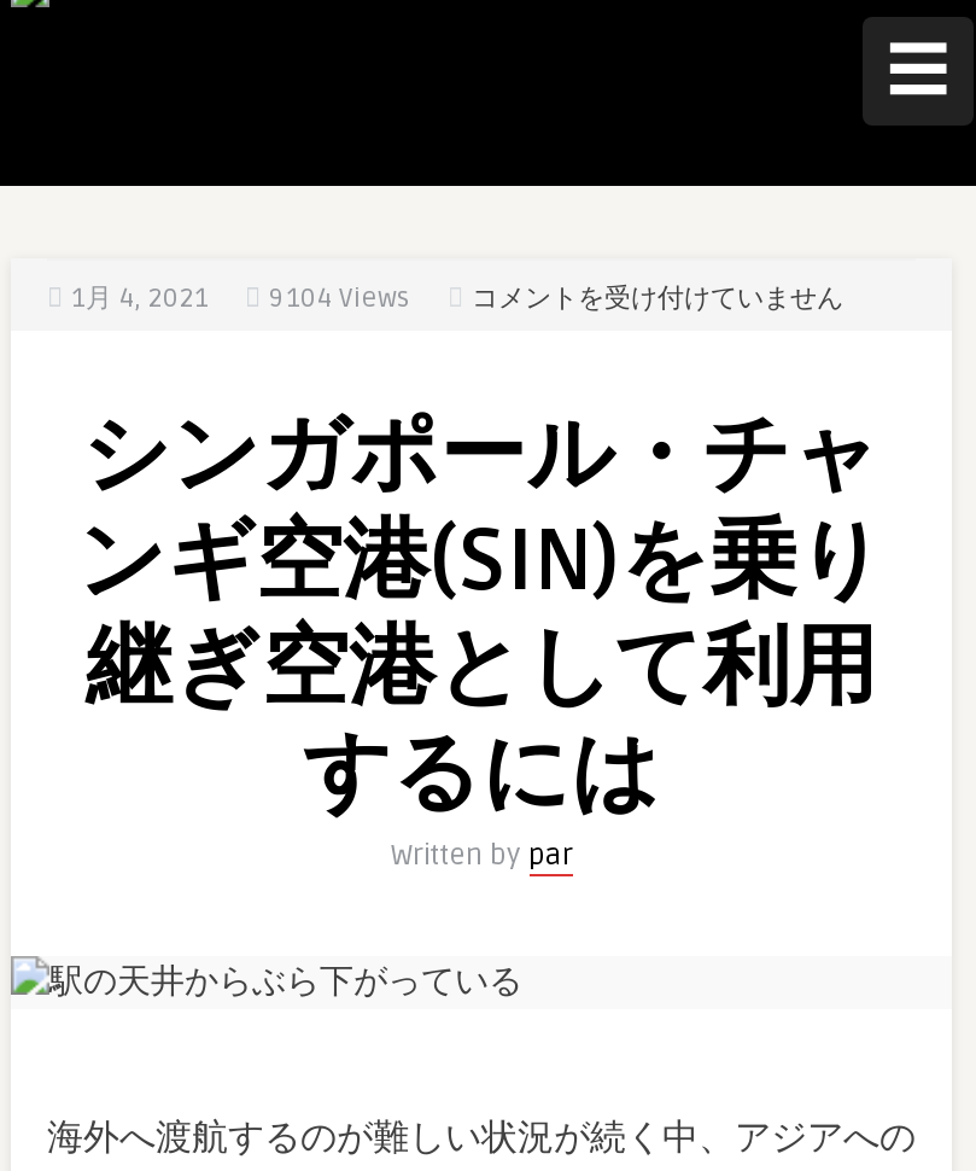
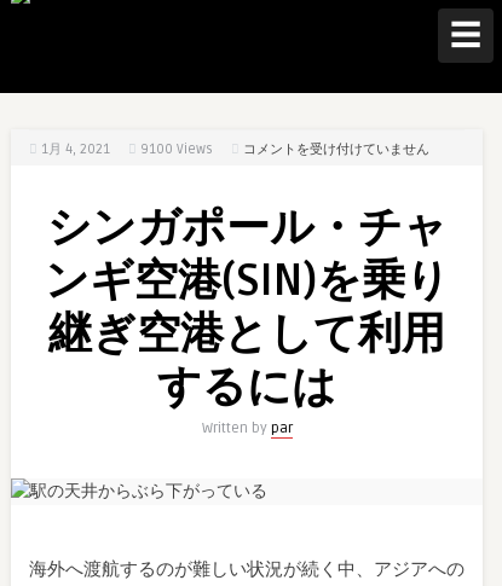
[262,282,411,314] 9104 Views -> [137,141,213,157] 9100 Views

